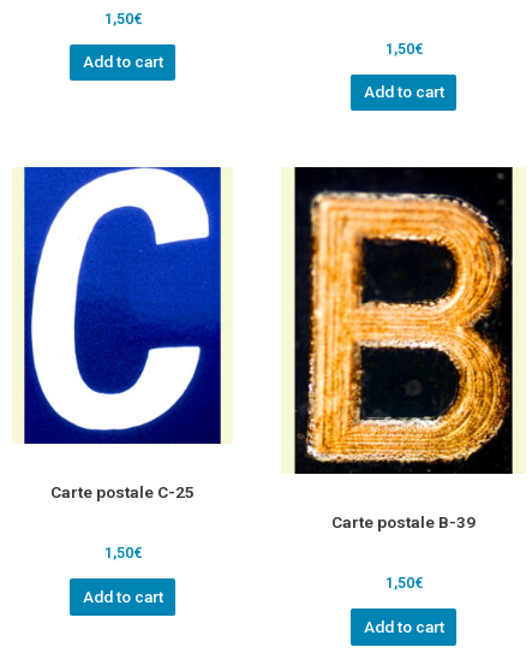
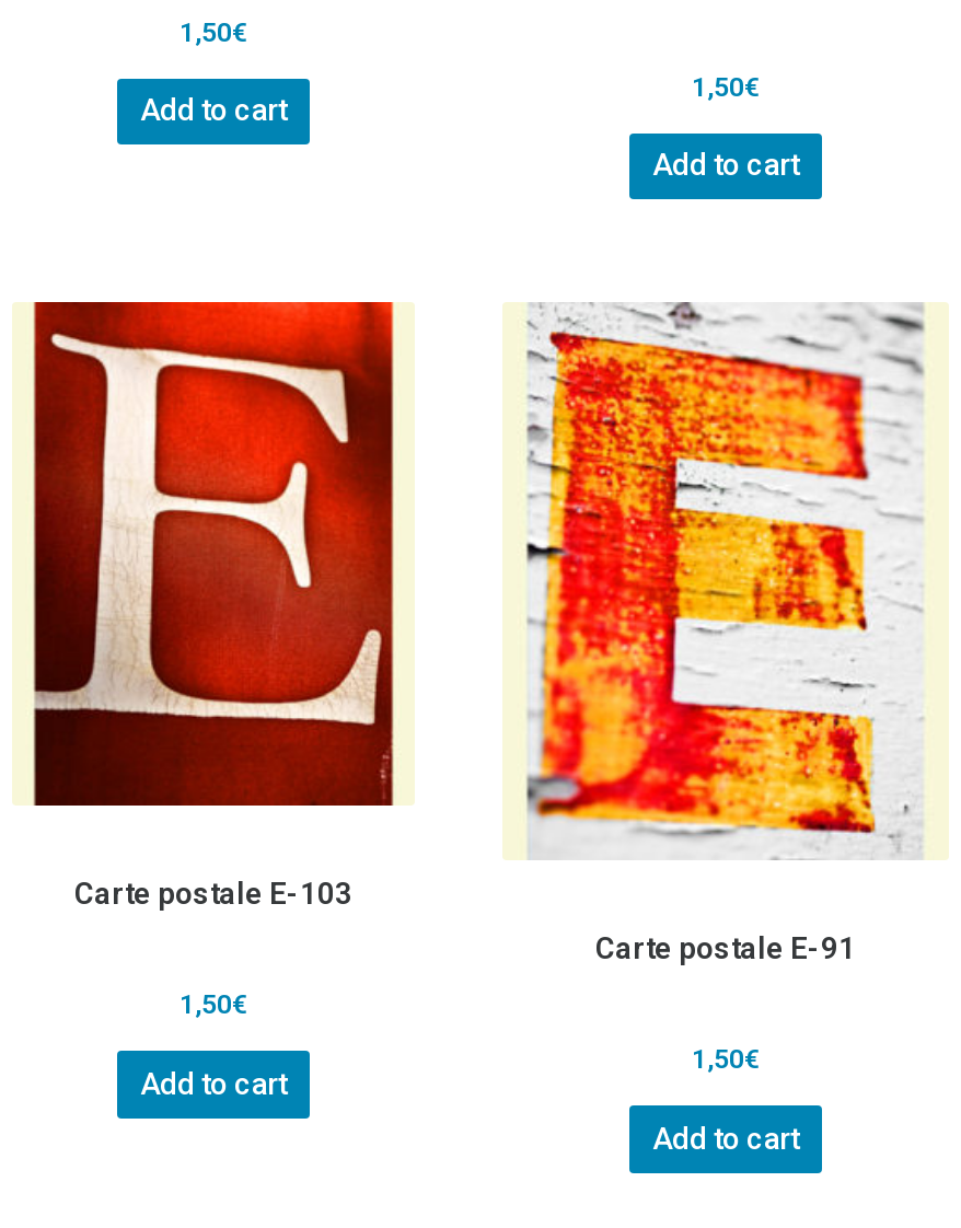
[23,166,222,502] [image] | Carte postale C-25 -> [32,300,395,911] [image] | Carte postale E-103
[293,166,514,532] [image] | Carte postale B-39 -> [526,302,925,966] [image] | Carte postale E-91

